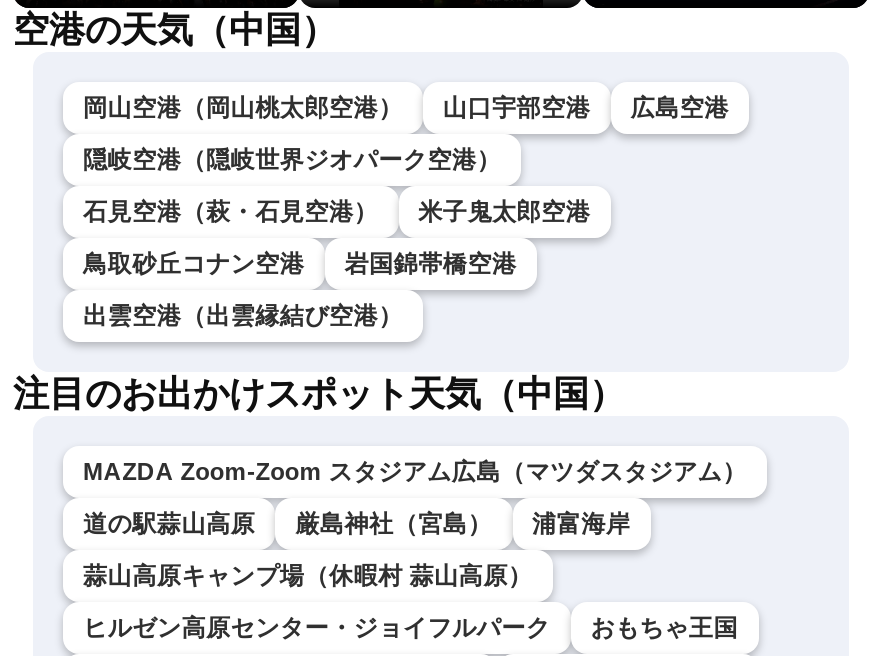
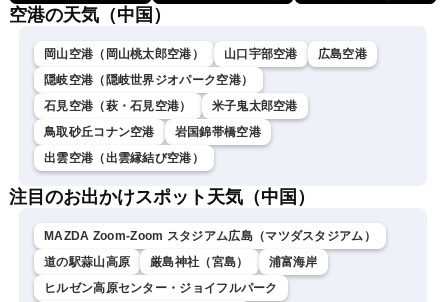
[83,562,532,590] 蒜山高原キャンプ場（休暇村 蒜山高原） -> none
[590,614,738,642] おもちゃ王国 -> none

